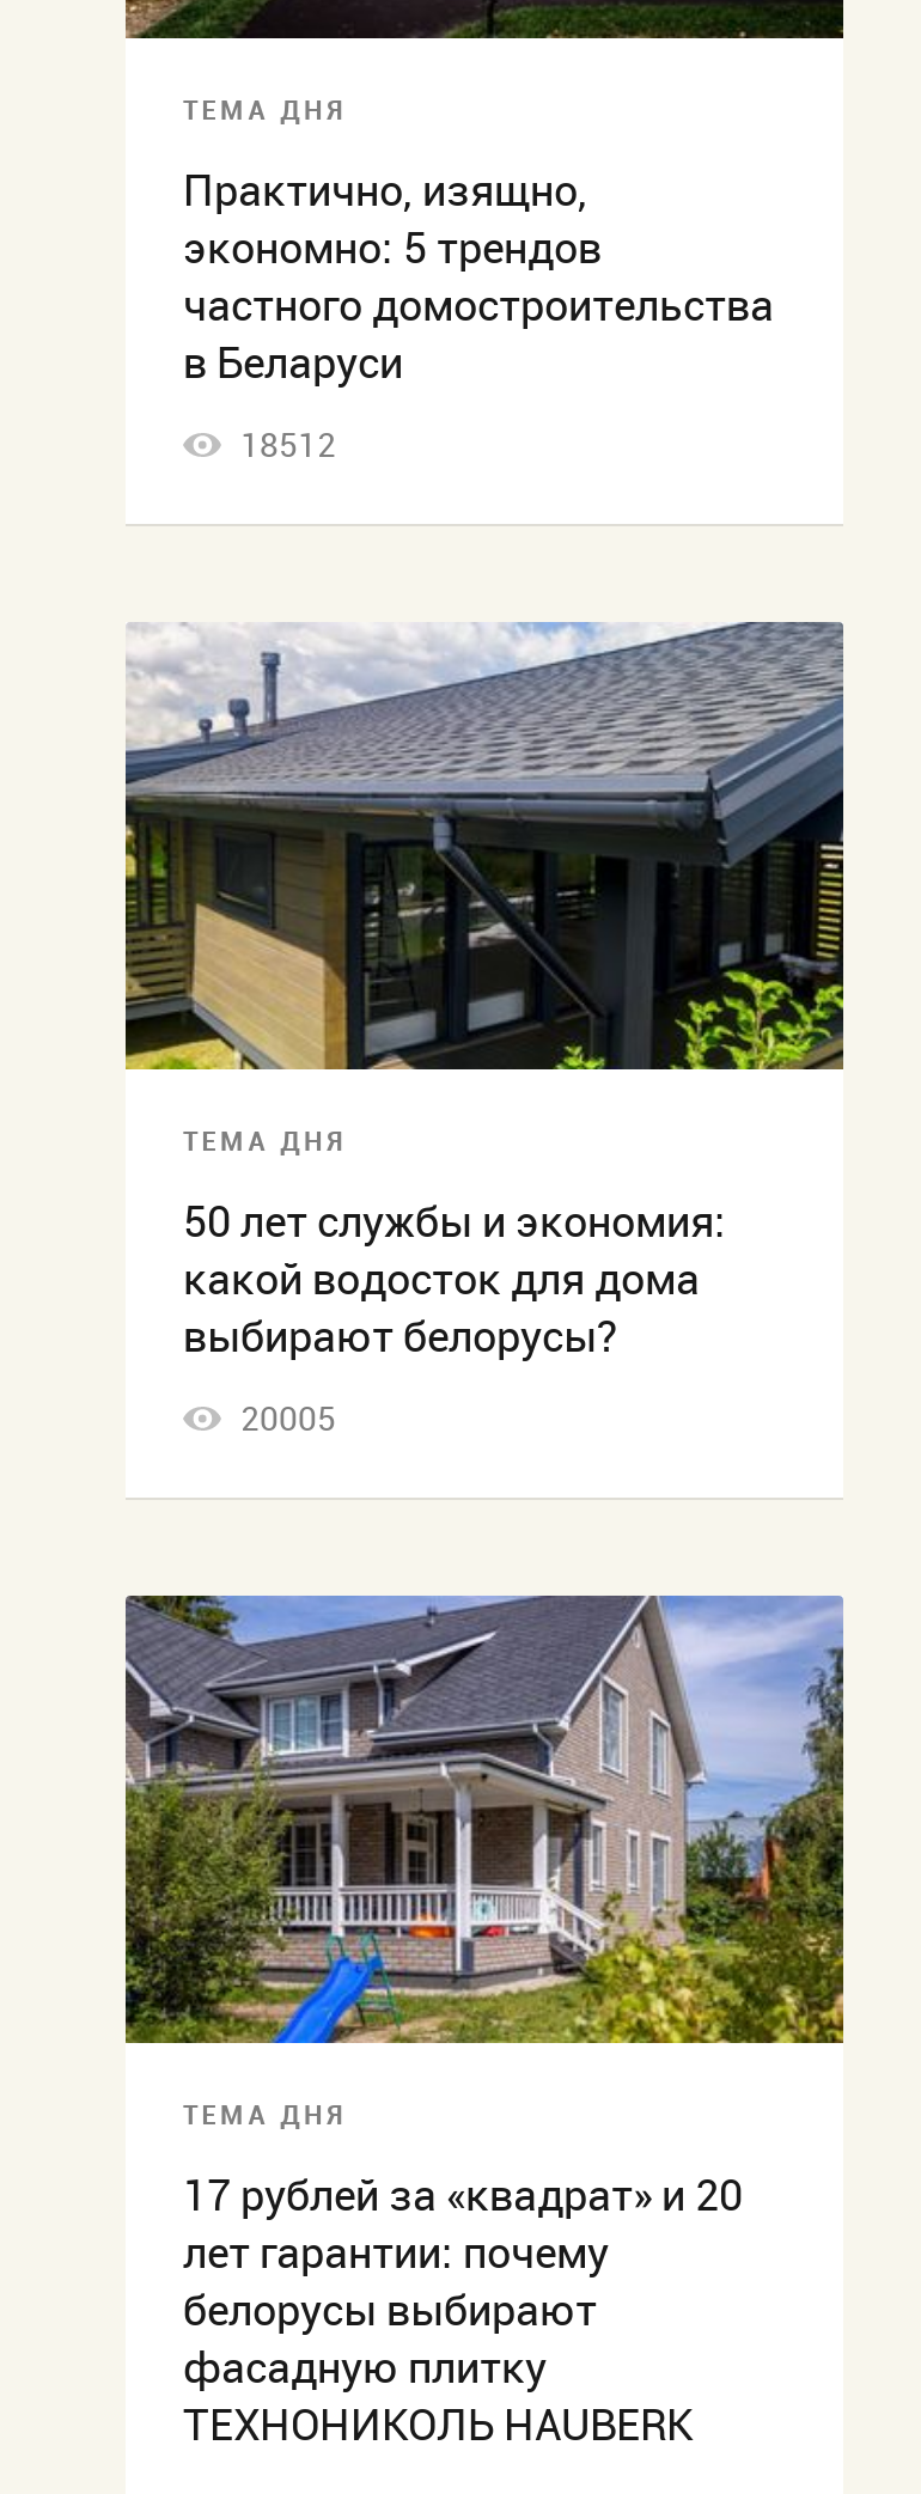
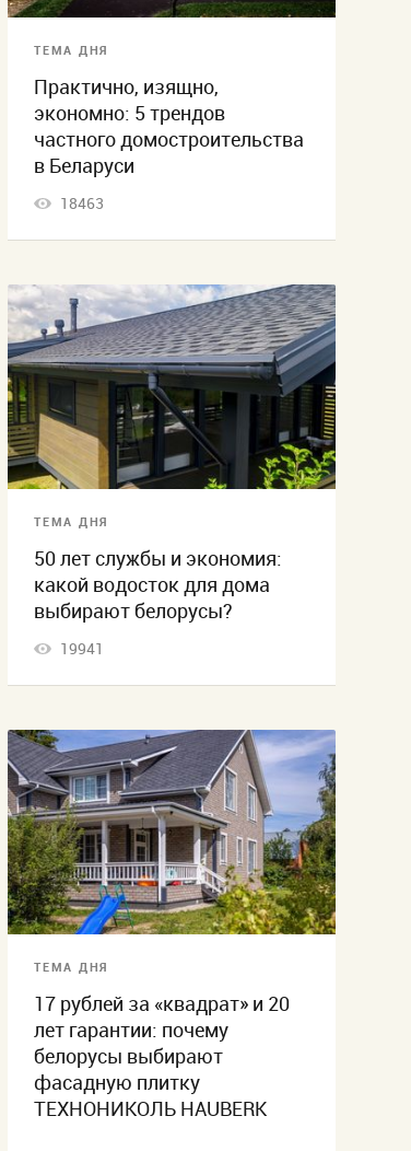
[240,426,336,464] 18512 -> [60,195,104,212] 18463
[240,1400,336,1438] 20005 -> [60,640,104,658] 19941

